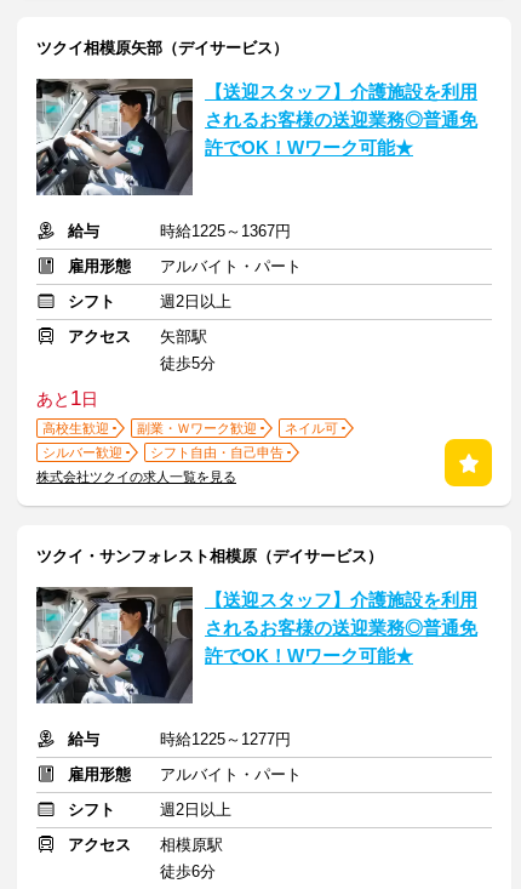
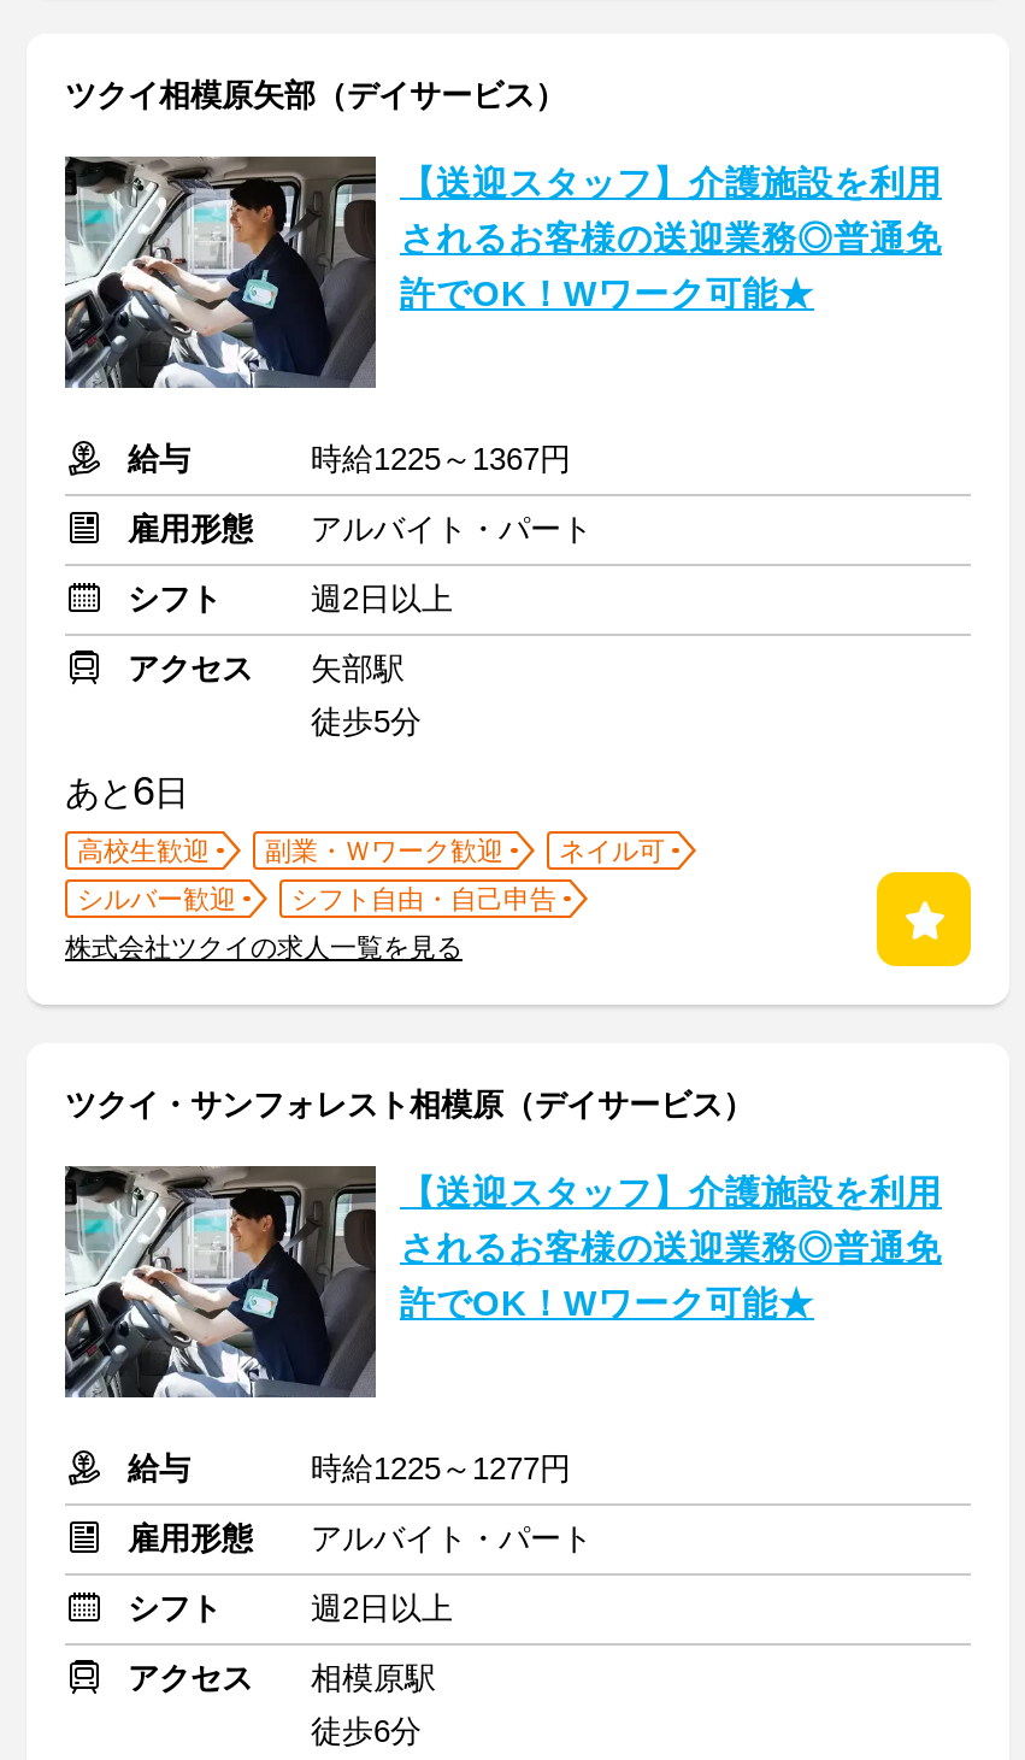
[36,387,98,410] あと1日 -> [65,769,188,815] あと6日

